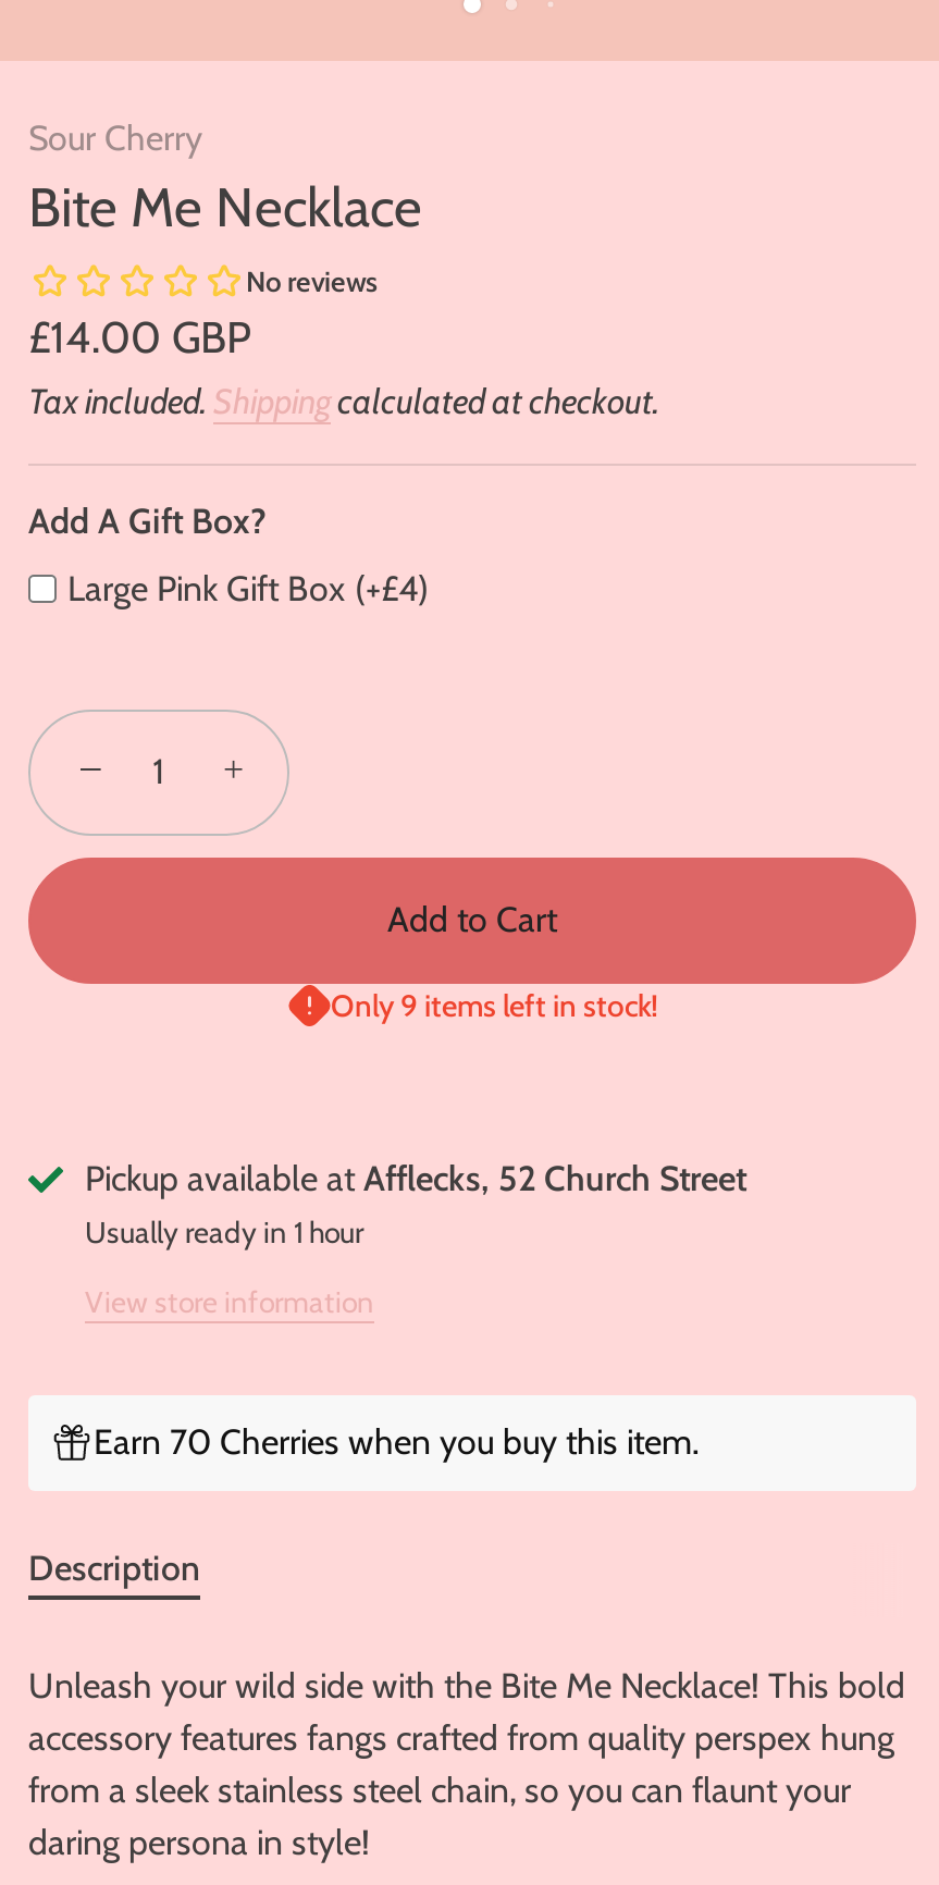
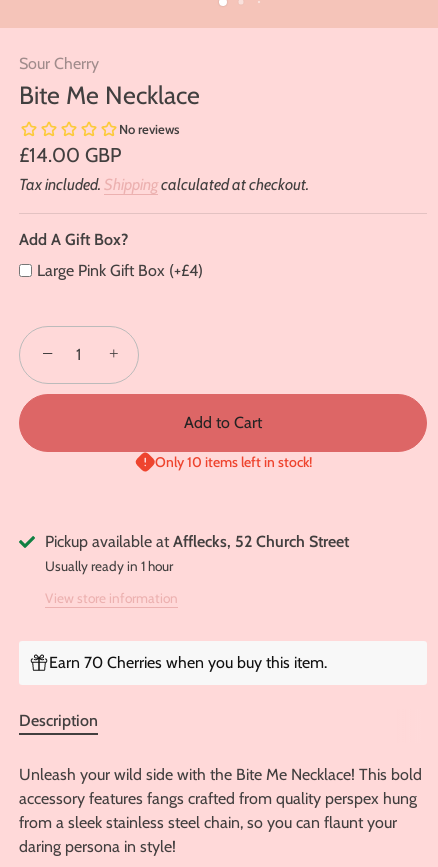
[331,986,657,1025] Only 9 items left in stock! -> [154,453,311,471] Only 10 items left in stock!

